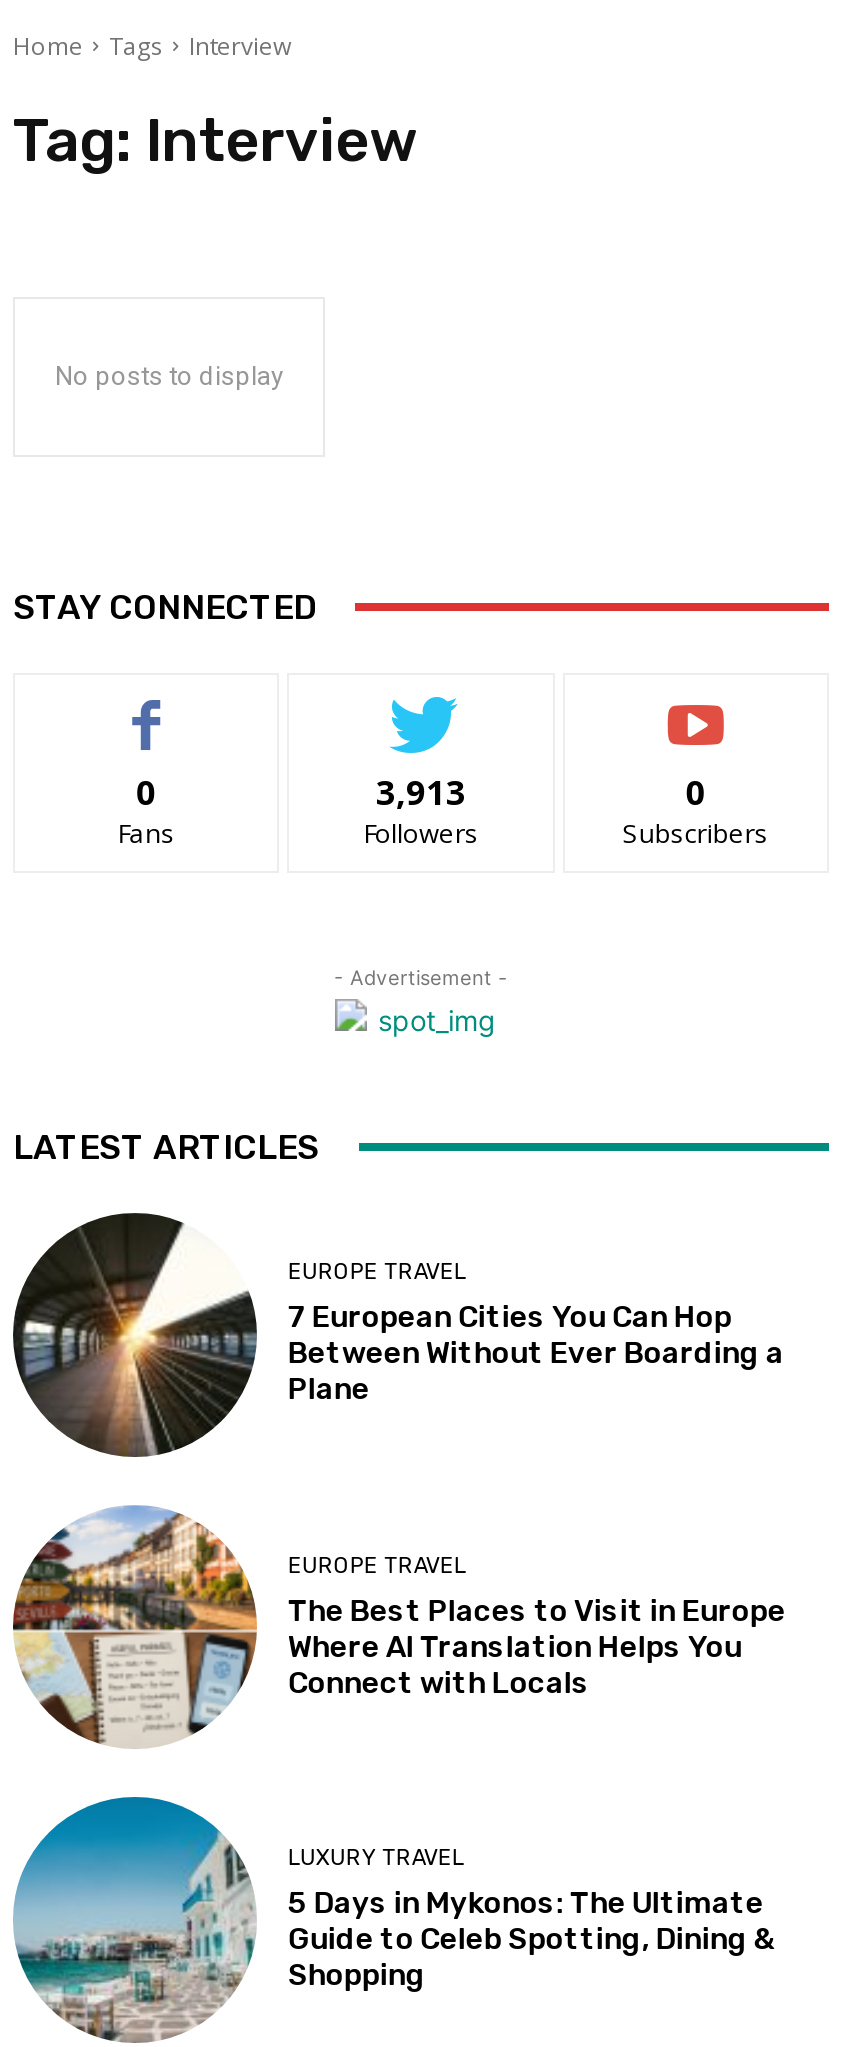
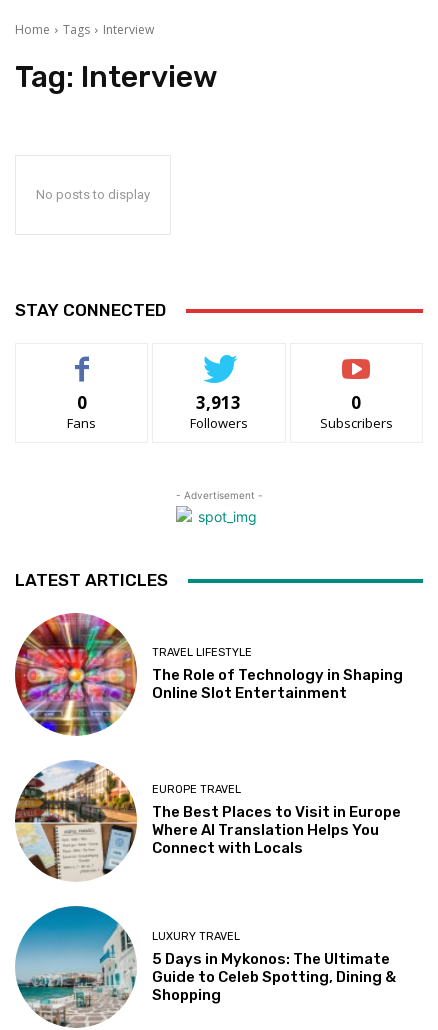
[11,1211,784,1457] [image] | EUROPE TRAVEL | 7 European Cities You Can Hop | Between Without Ever Boarding a | Plane -> [14,612,403,736] [image] | TRAVEL LIFESTYLE | The Role of Technology in Shaping | Online Slot Entertainment

